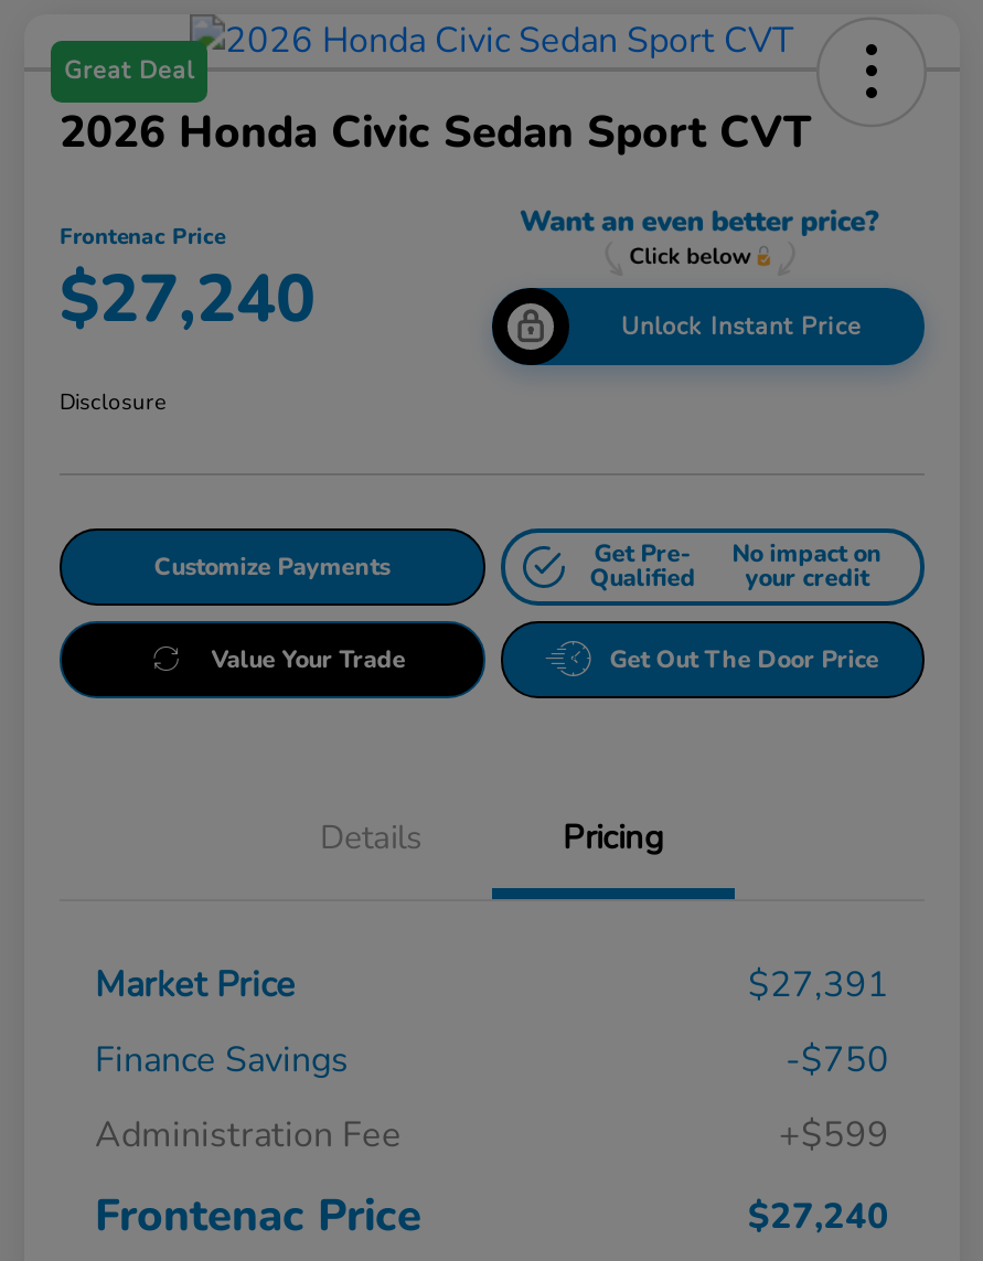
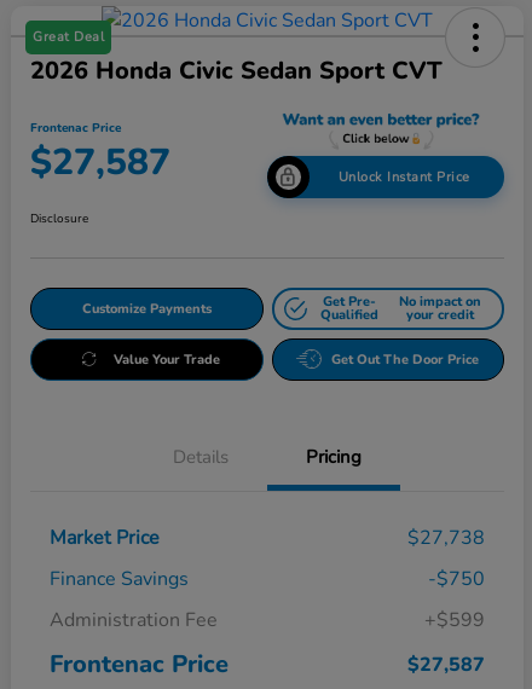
[60,256,316,346] $27,240 -> [30,138,170,188] $27,587
[748,961,889,1009] $27,391 -> [407,524,485,551] $27,738
[748,1192,889,1241] $27,240 -> [407,651,485,678] $27,587

